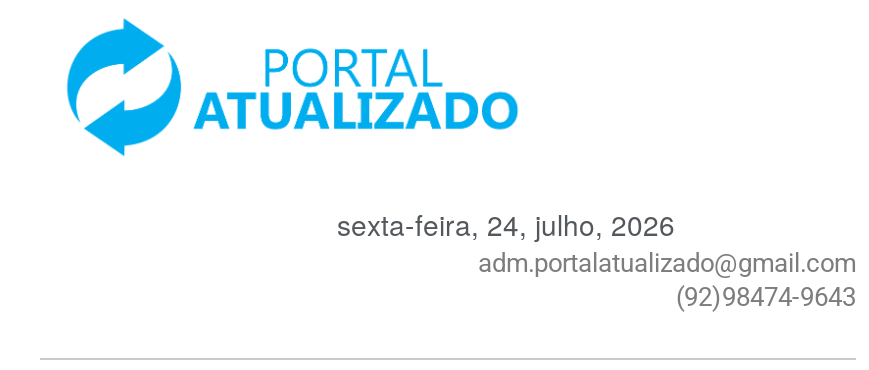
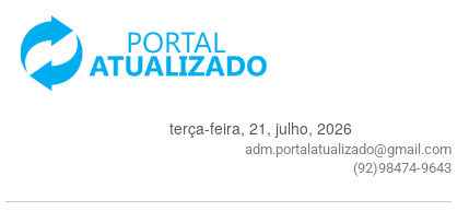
[337,203,675,243] sexta-feira, 24, julho, 2026 -> [169,117,351,139] terça-feira, 21, julho, 2026

